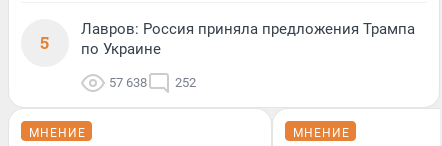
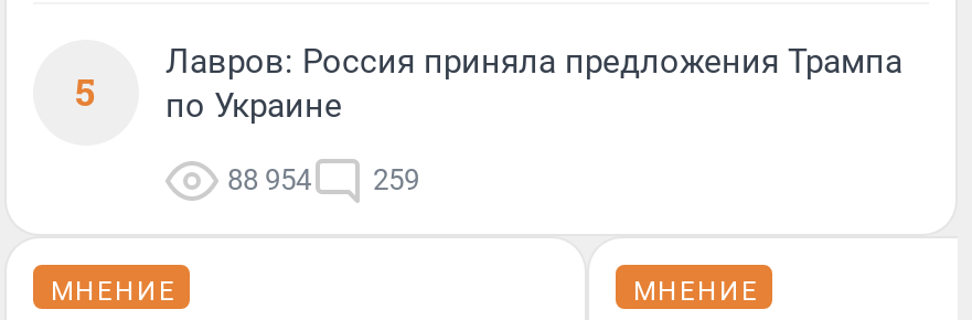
[109,75,147,90] 57 638 -> [227,163,311,196] 88 954
[175,75,196,90] 252 -> [373,163,419,196] 259

